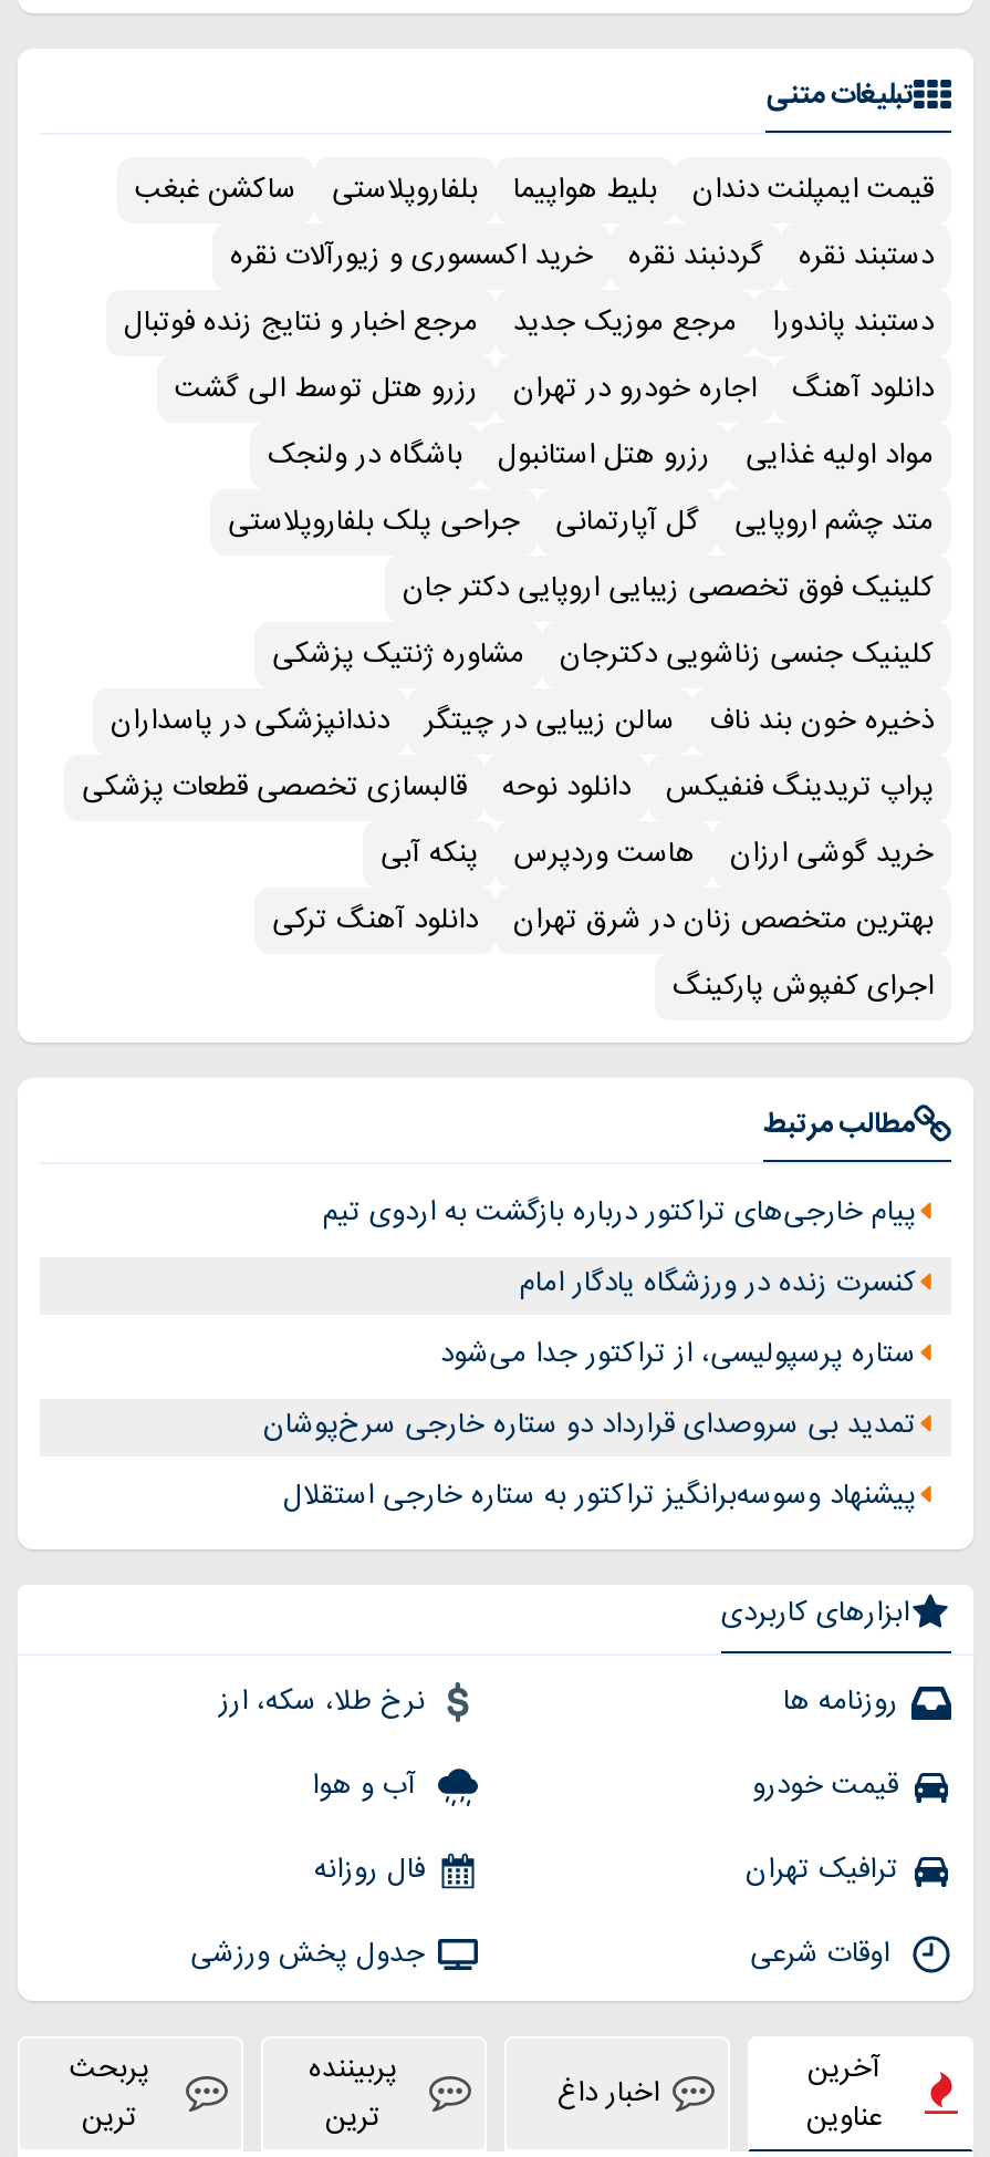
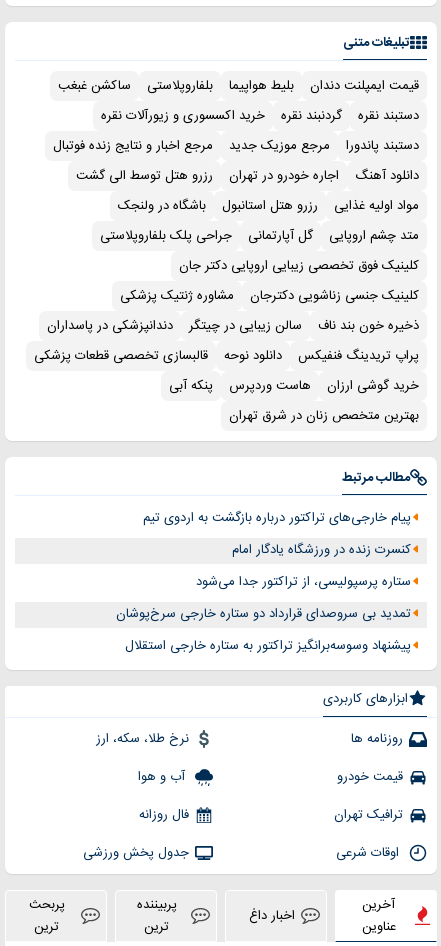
[272,896,934,1011] دانلود آهنگ ترکی | اجرای کفپوش پارکینگ -> none

